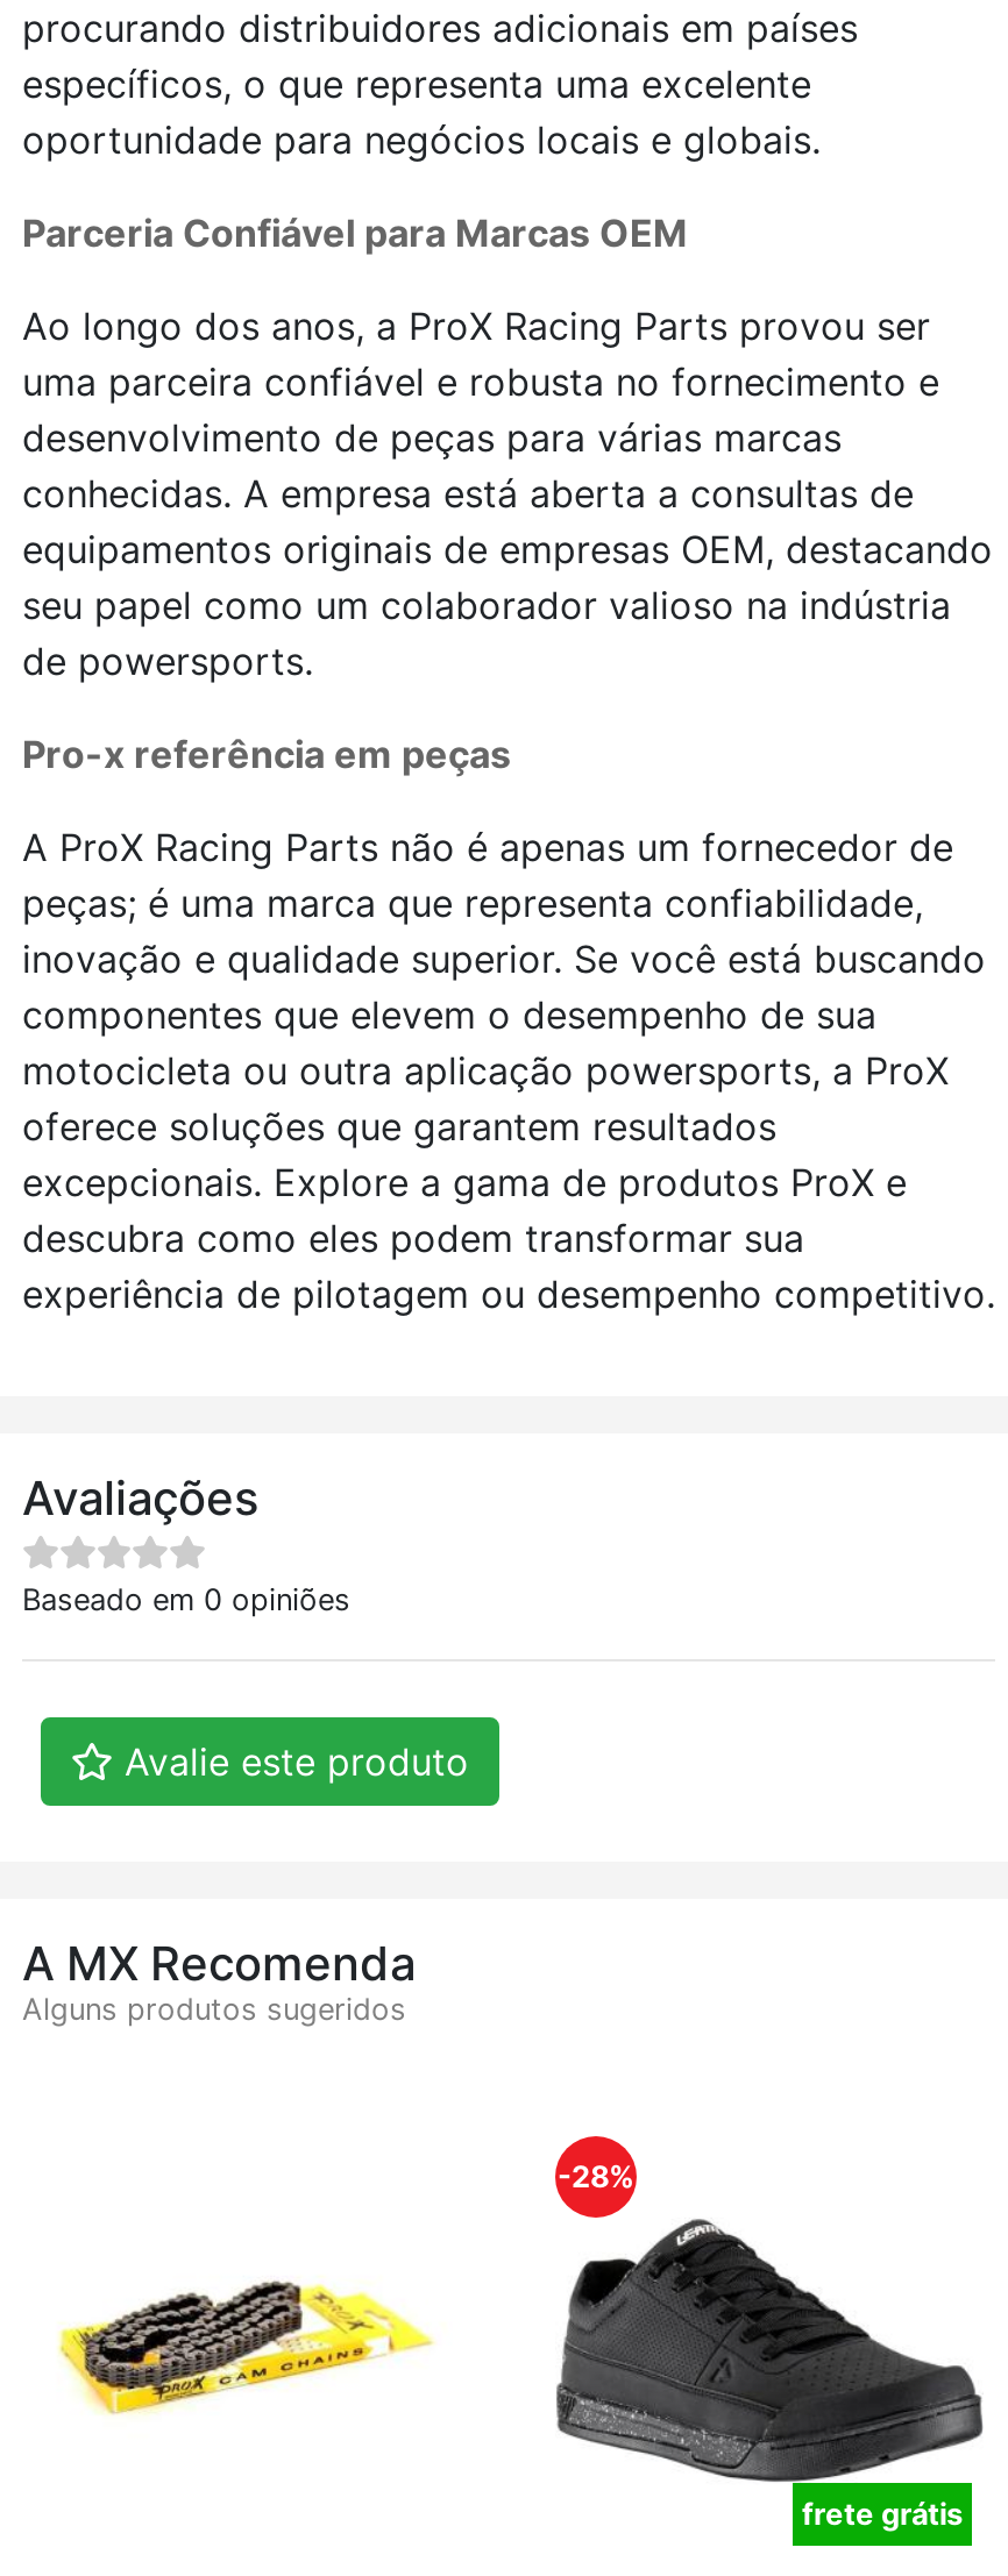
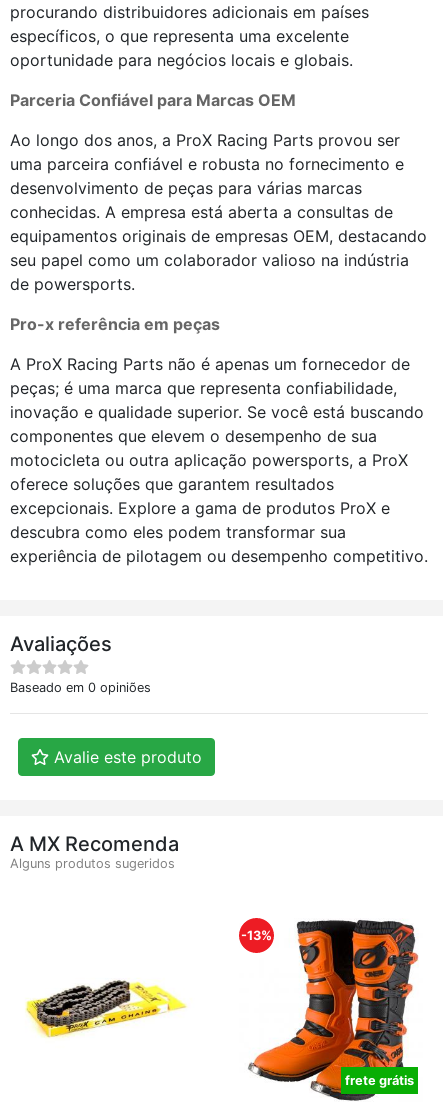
[555,2141,986,2562] [image] | -28% -> [240,919,422,1102] [image] | -13%

